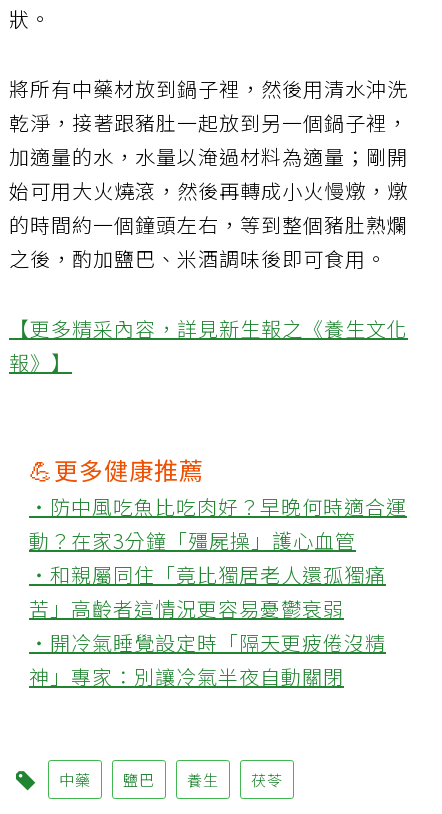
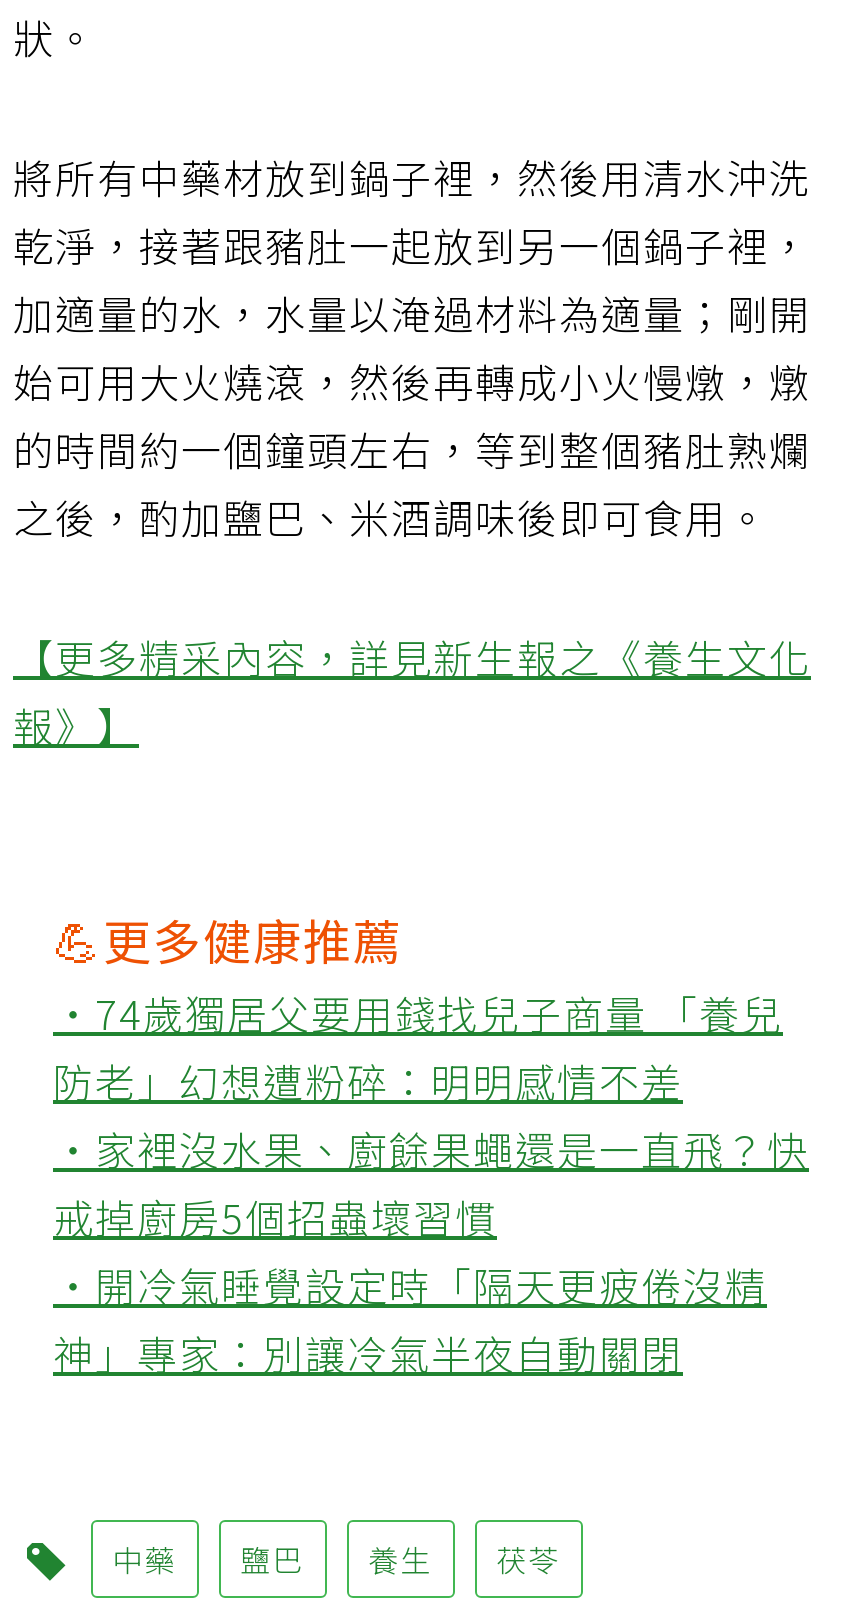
[29,492,407,623] ‧防中風吃魚比吃肉好？早晚何時適合運 | 動？在家3分鐘「殭屍操」護心血管 | ‧和親屬同住「竟比獨居老人還孤獨痛 | 苦」高齡者這情況更容易憂鬱衰弱 -> [53,985,809,1247] ‧74歲獨居父要用錢找兒子商量 「養兒 | 防老」幻想遭粉碎：明明感情不差 | ‧家裡沒水果、廚餘果蠅還是一直飛？快 | 戒掉廚房5個招蟲壞習慣

